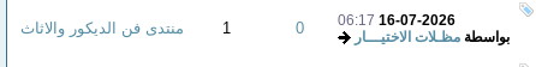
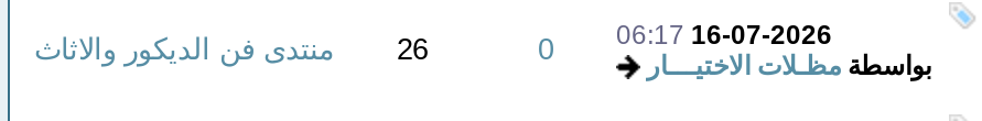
[222,19,231,37] 1 -> [397,33,428,66] 26

